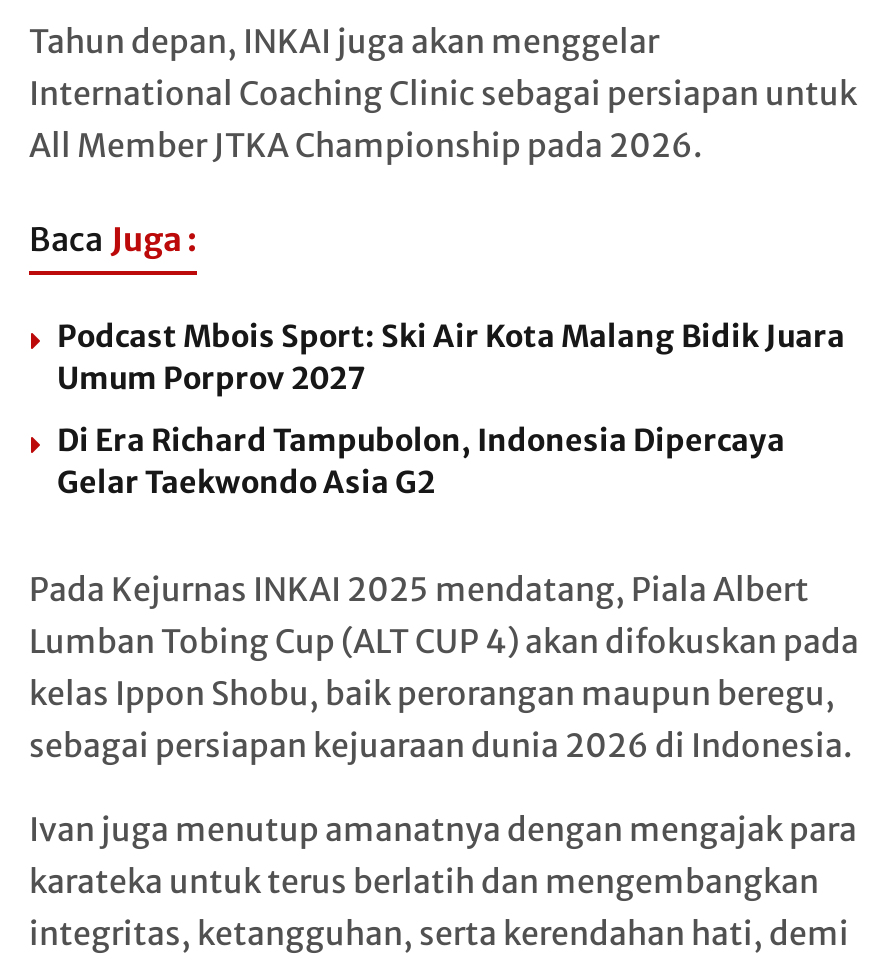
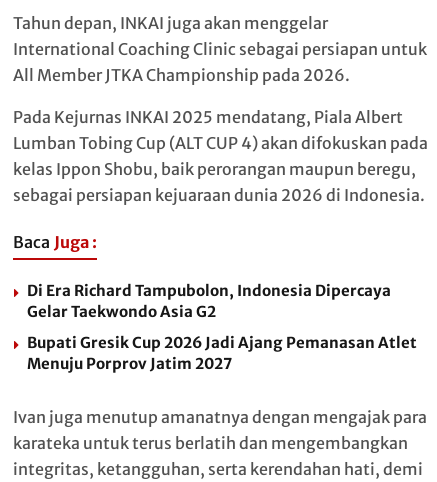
moved [29,219,785,501] -> [13,232,391,321]: Baca Juga : | Di Era Richard Tampubolon, Indonesia Dipercaya | Gelar Taekwondo Asia G2
[57,317,845,397] Podcast Mbois Sport: Ski Air Kota Malang Bidik Juara | Umum Porprov 2027 -> none
moved [29,569,859,765] -> [13,107,428,205]: Pada Kejurnas INKAI 2025 mendatang, Piala Albert | Lumban Tobing Cup (ALT CUP 4) akan difokuskan pada | kelas Ippon Shobu, baik perorangan maupun beregu, | sebagai persiapan kejuaraan dunia 2026 di Indonesia.
none -> [27,333,417,373] Bupati Gresik Cup 2026 Jadi Ajang Pemanasan Atlet | Menuju Porprov Jatim 2027

